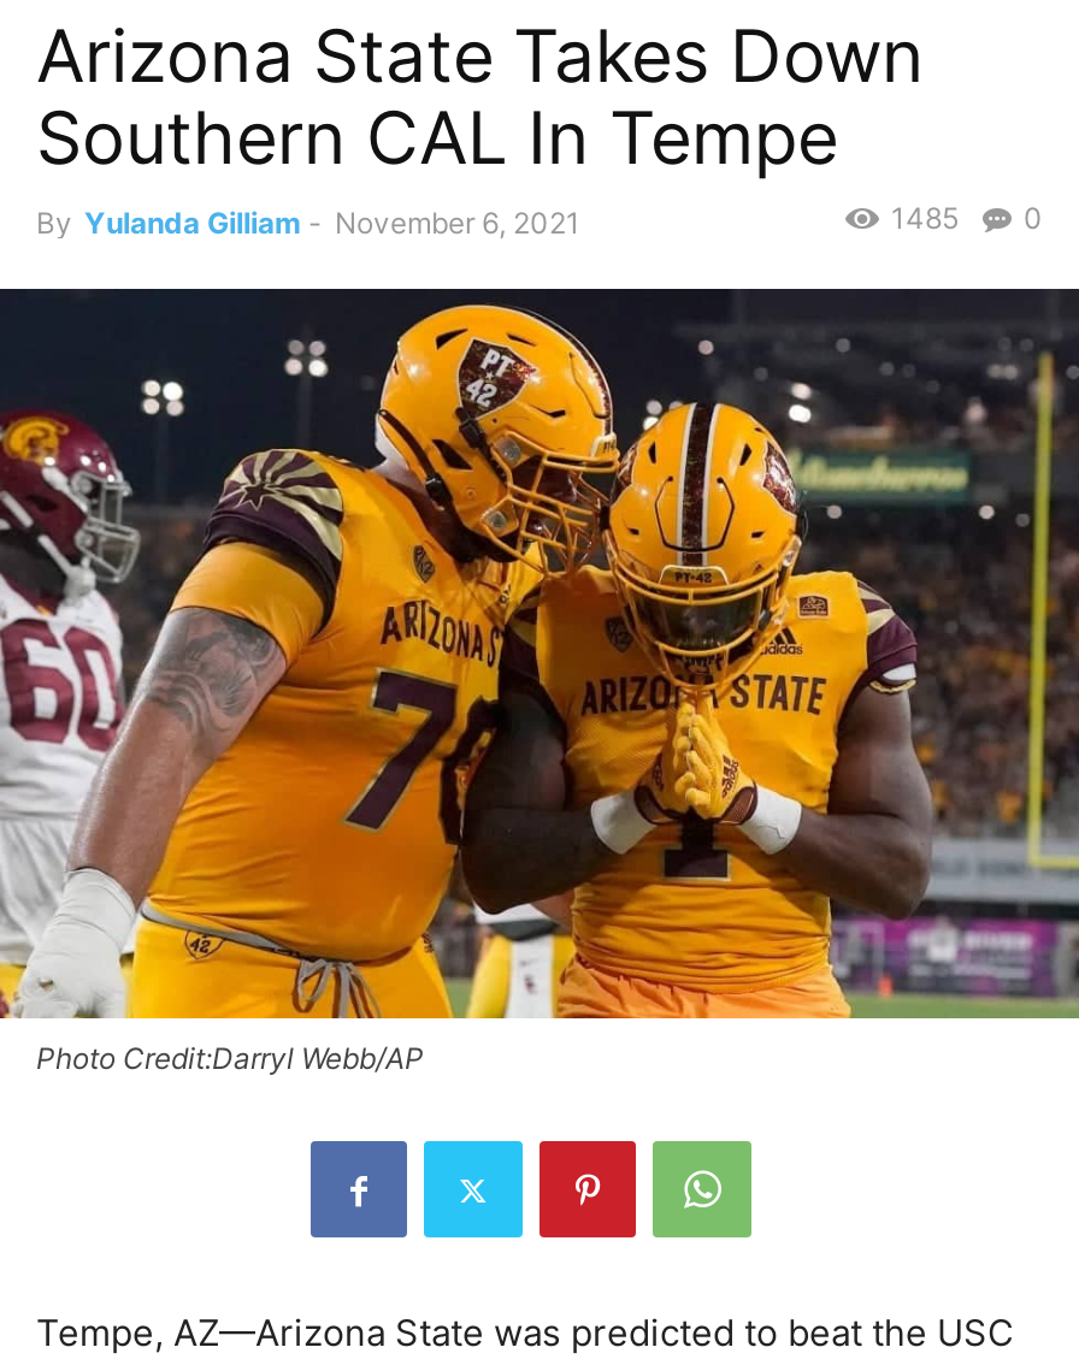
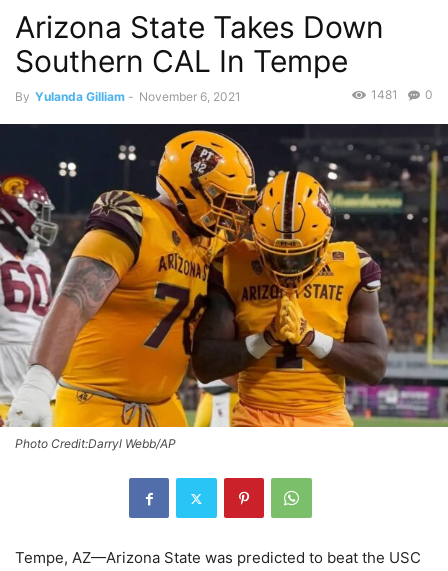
[891,200,1043,236] 1485 0 -> [371,87,433,102] 1481 0

